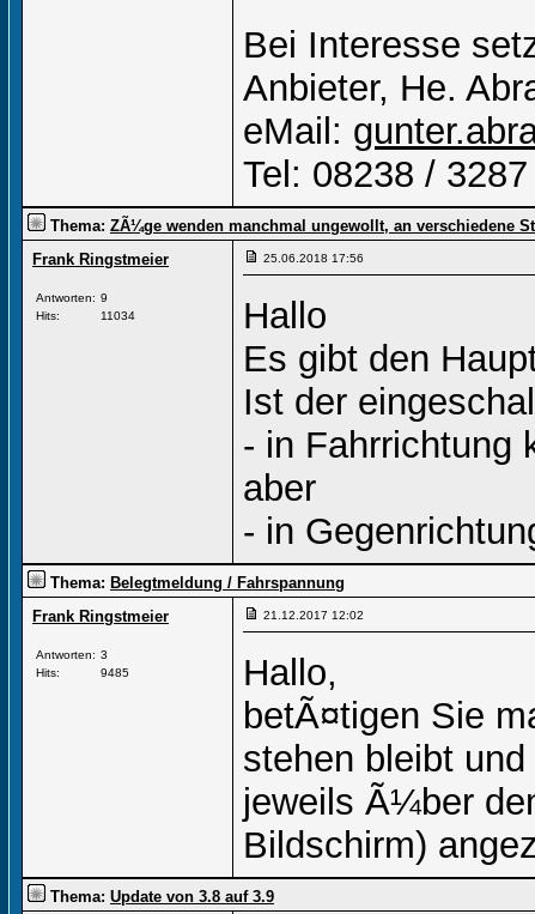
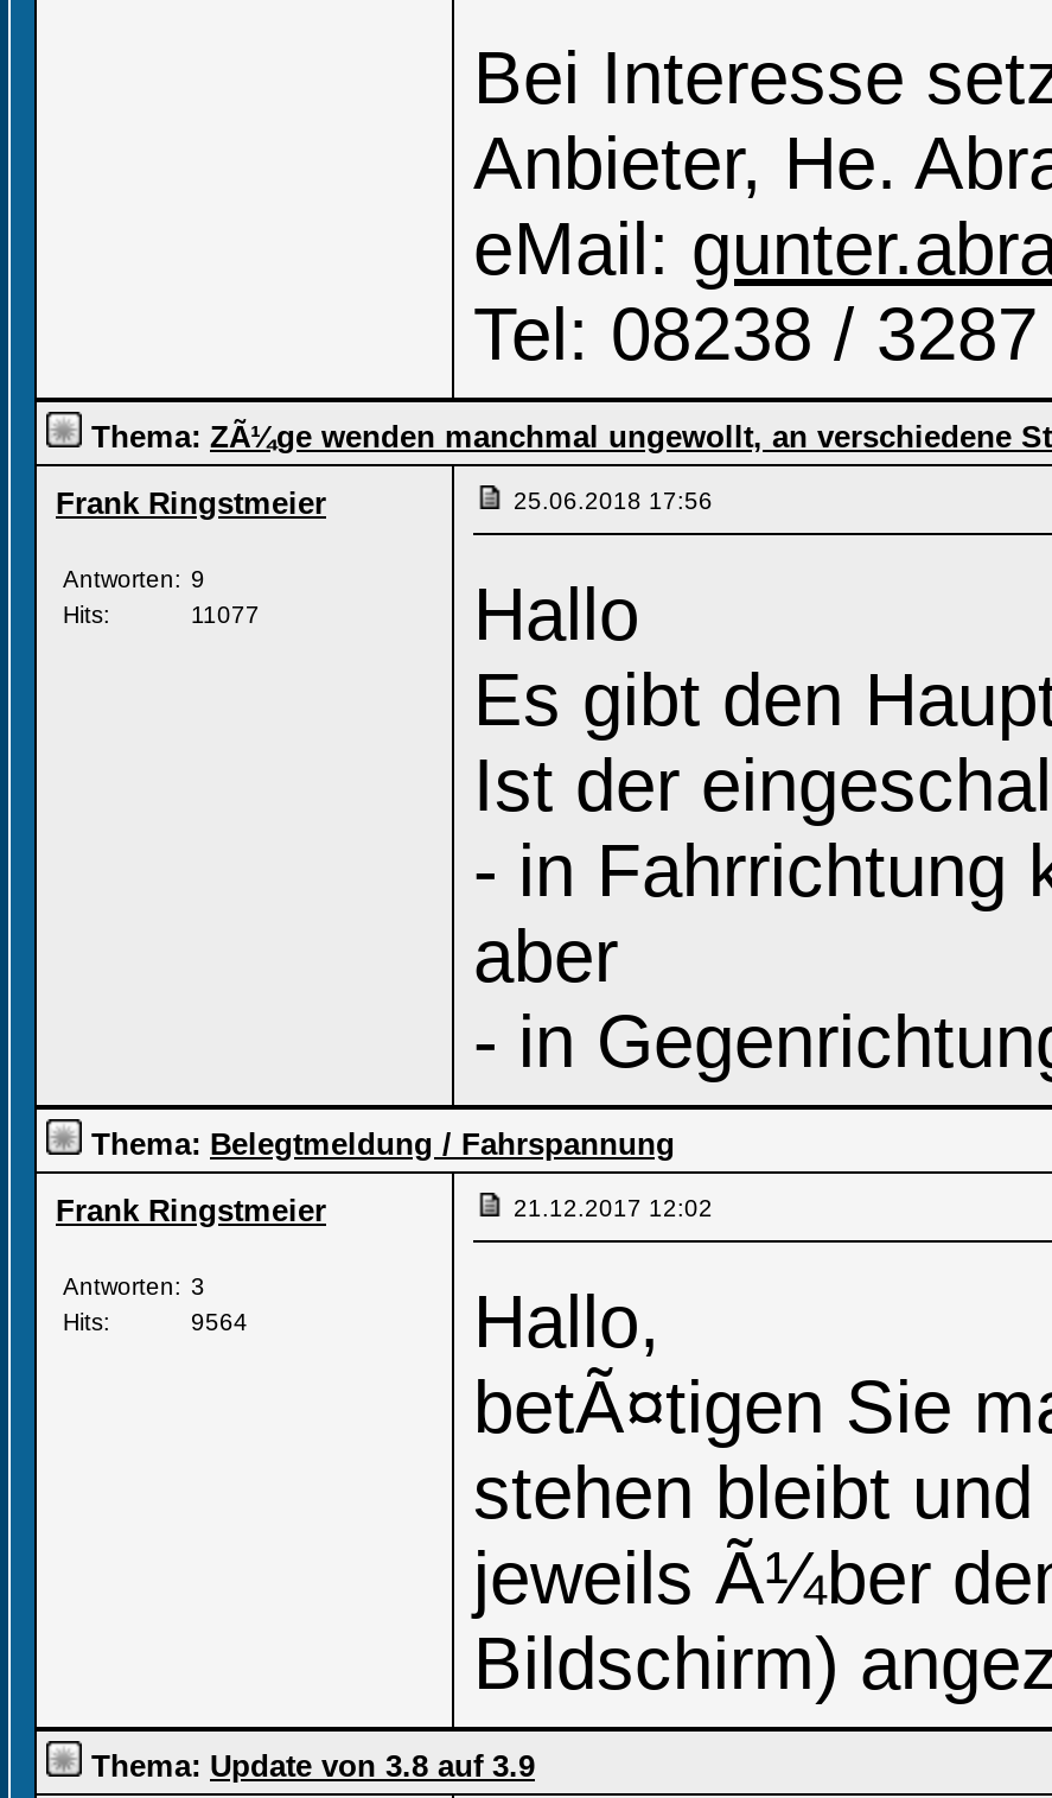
[101,309,135,322] 11034 -> [191,602,260,628] 11077
[101,666,129,679] 9485 -> [191,1309,248,1335] 9564

